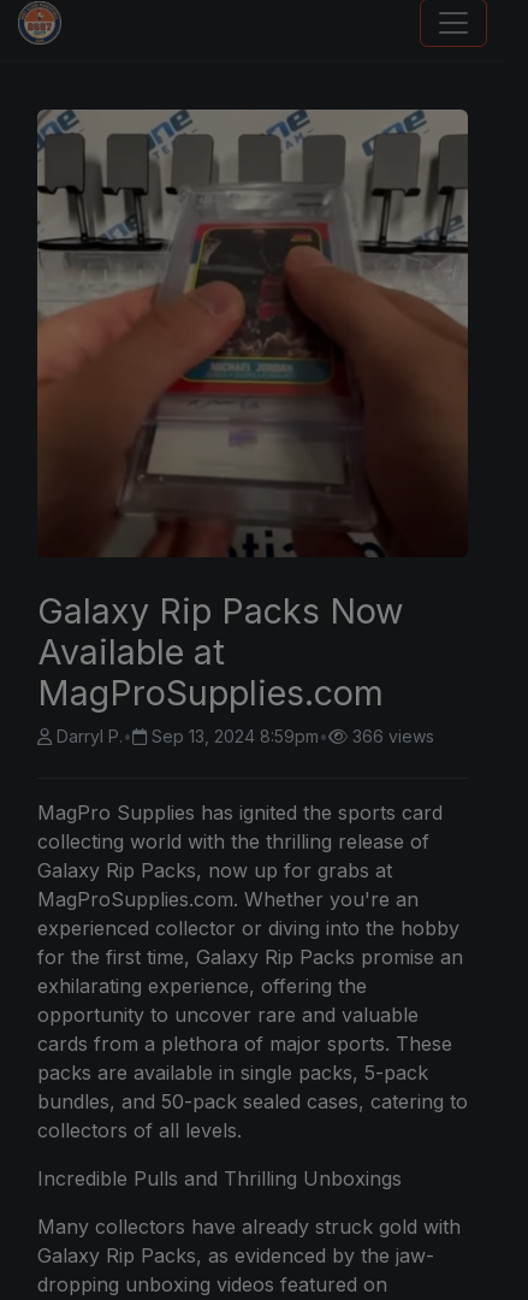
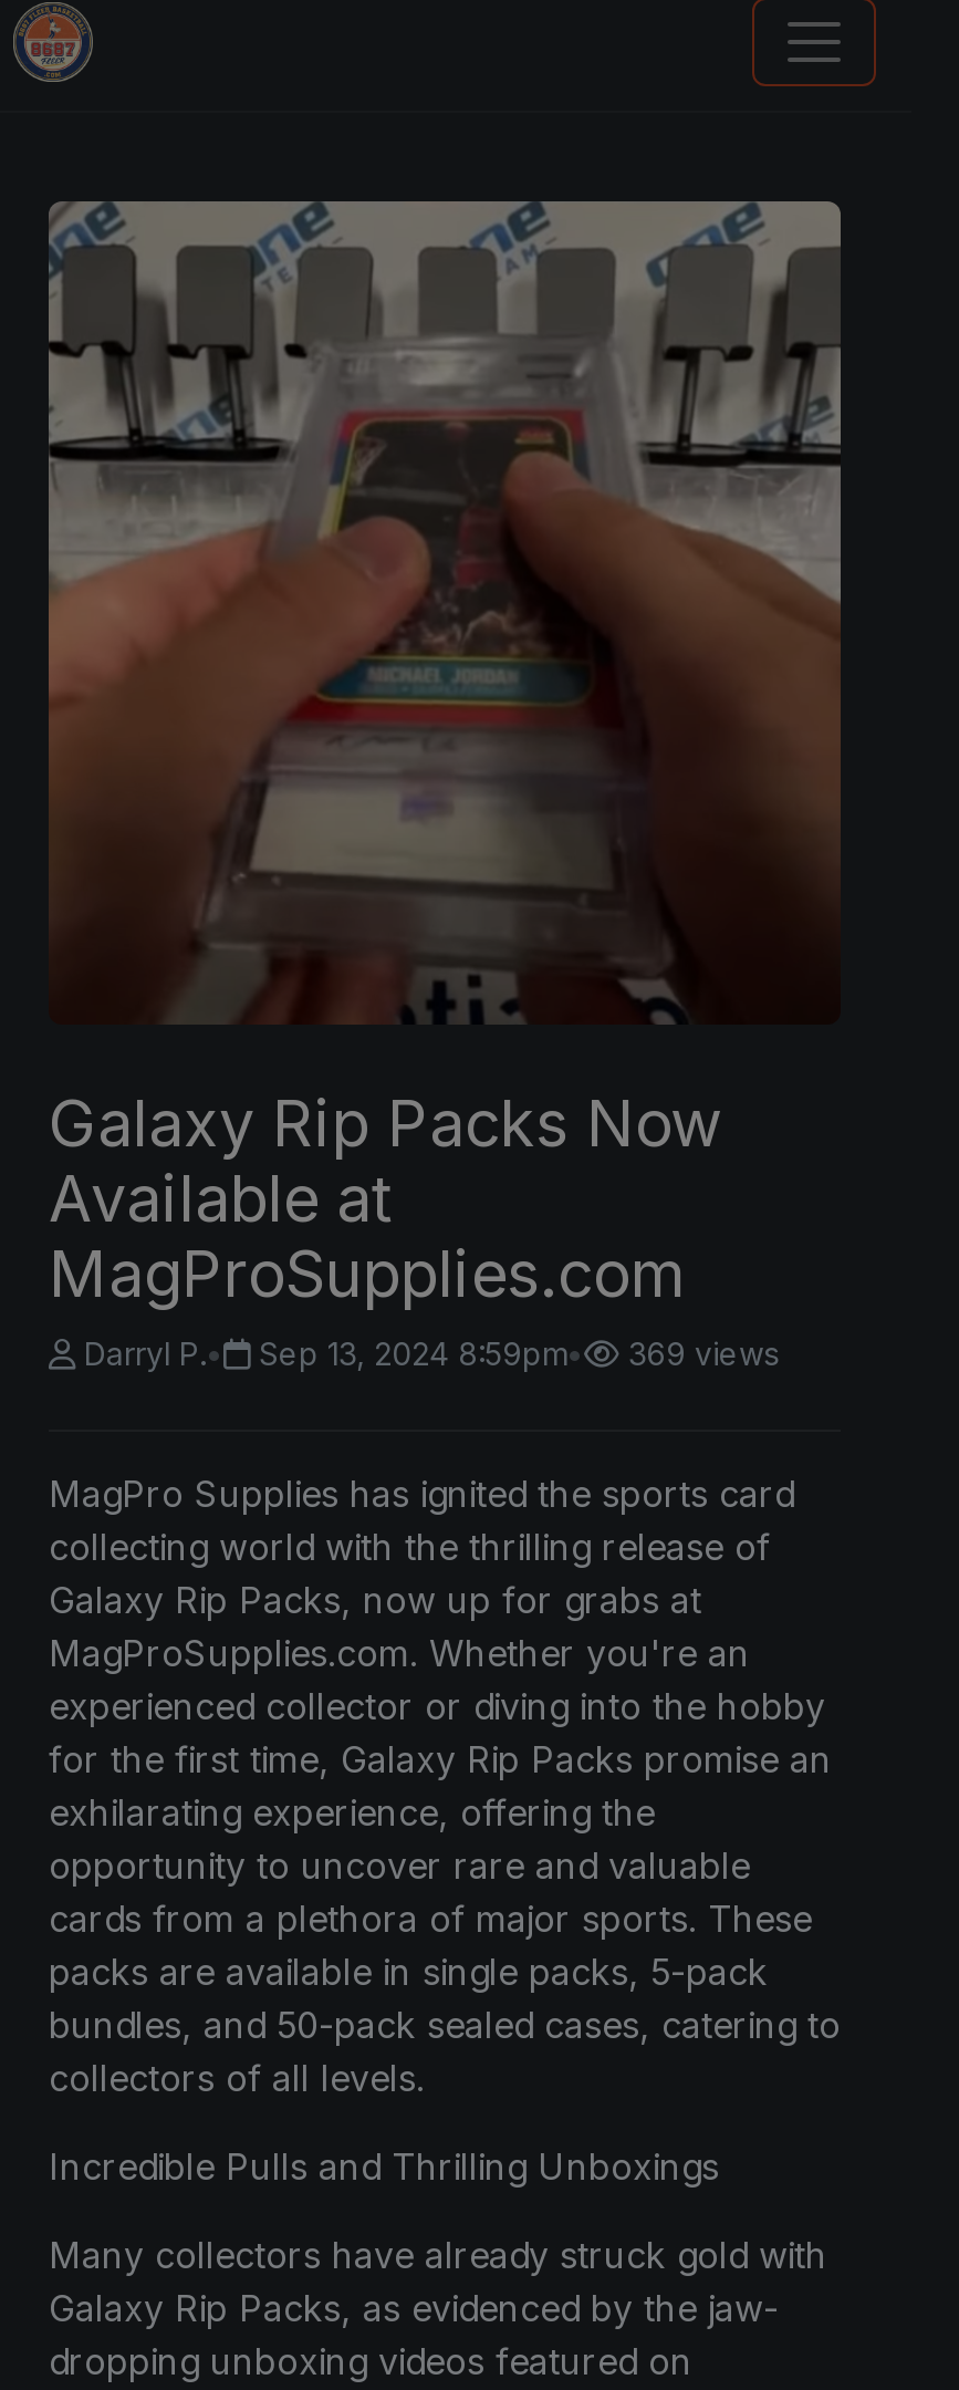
[57,726,434,747] Darryl P.• Sep 13, 2024 8:59pm• 366 views -> [84,1335,779,1373] Darryl P.• Sep 13, 2024 8:59pm• 369 views

